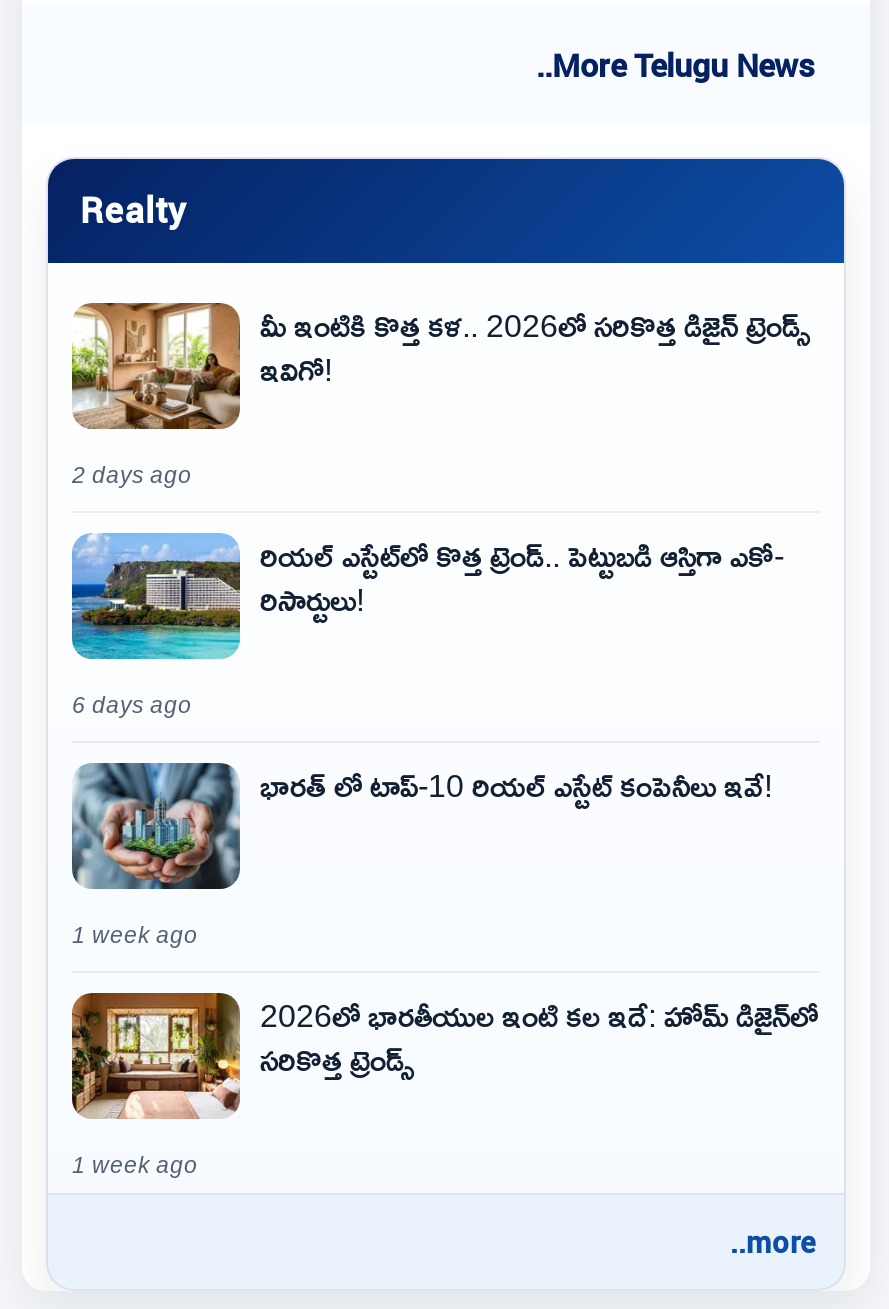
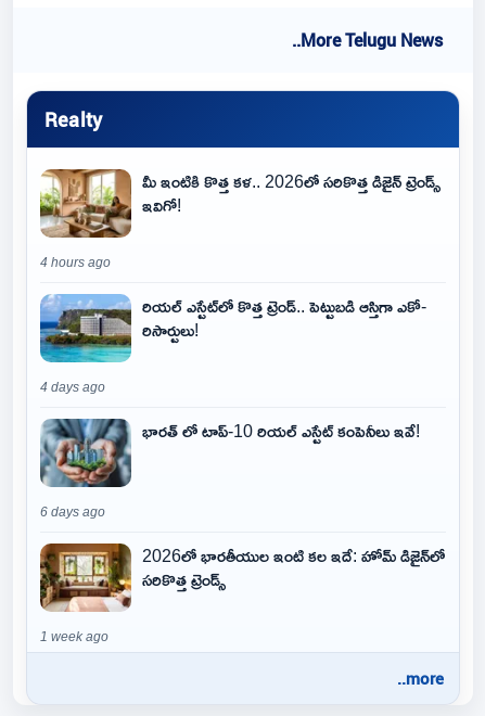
[72,462,192,486] 2 days ago -> [40,256,111,269] 4 hours ago
[72,692,192,716] 6 days ago -> [40,381,105,394] 4 days ago
[72,922,198,946] 1 week ago -> [40,506,105,519] 6 days ago

